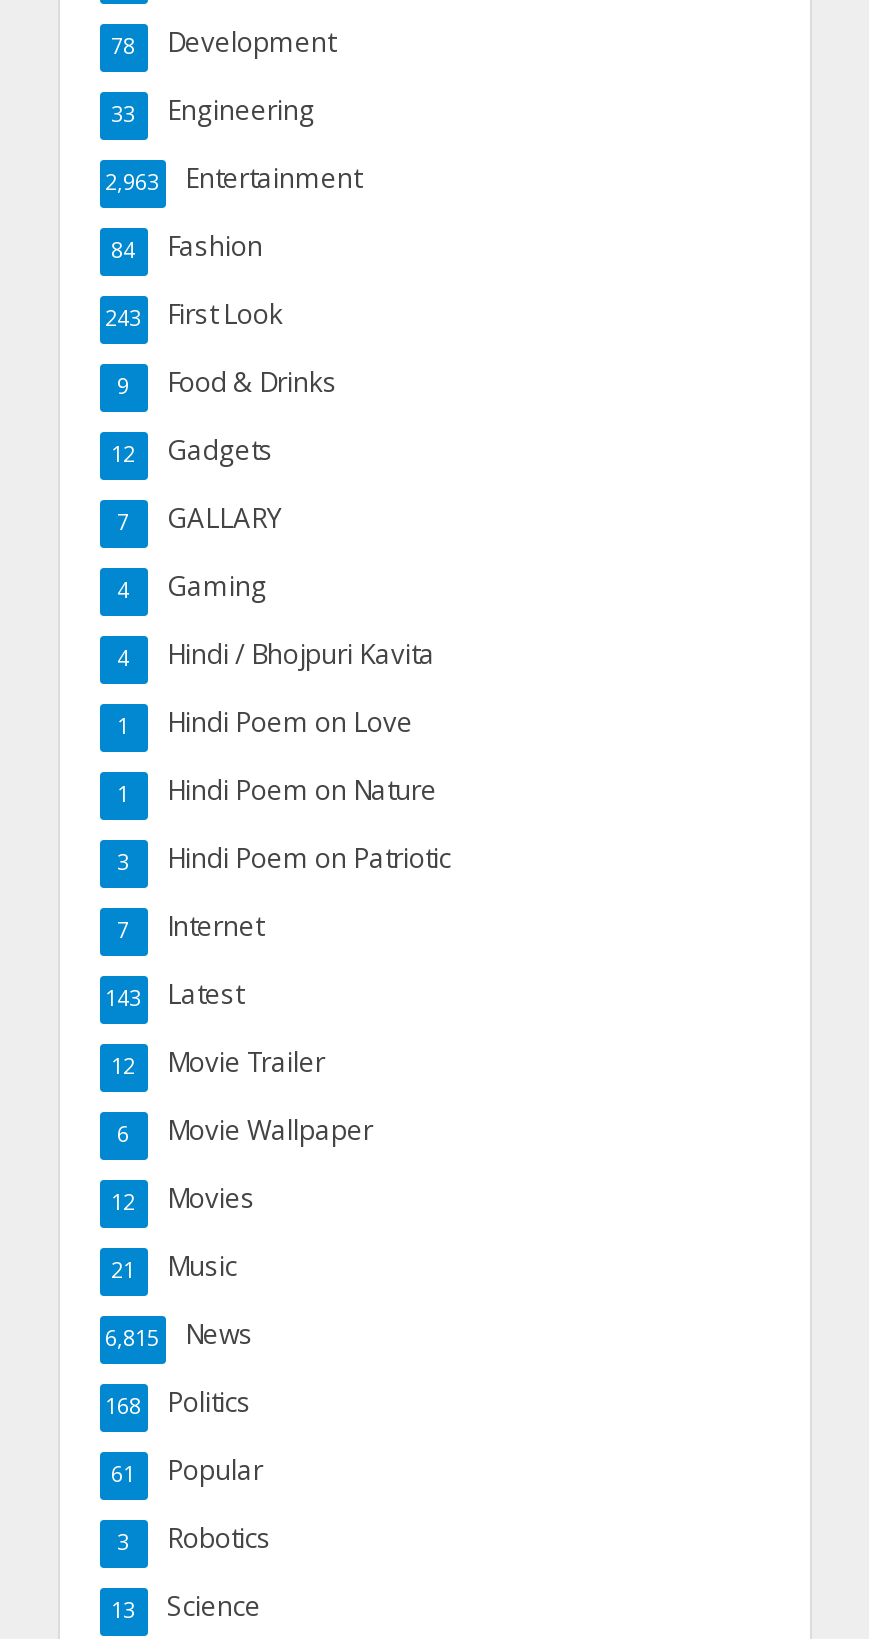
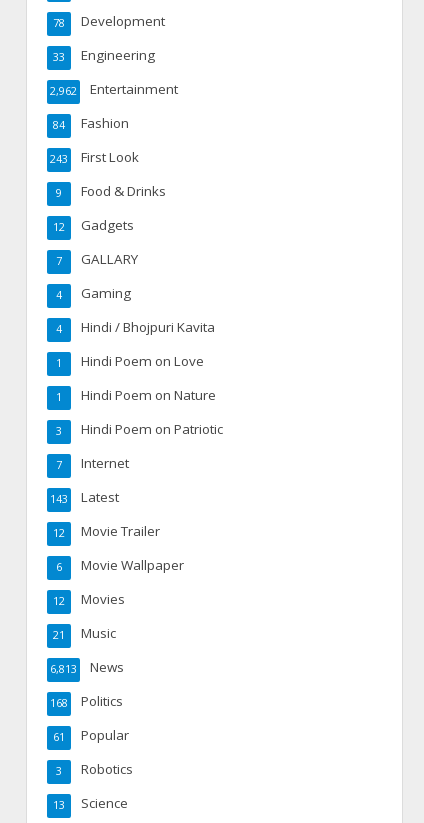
[105,159,361,195] 2,963 Entertainment -> [49,80,177,98] 2,962 Entertainment
[105,1315,253,1351] 6,815 News -> [49,658,123,676] 6,813 News

